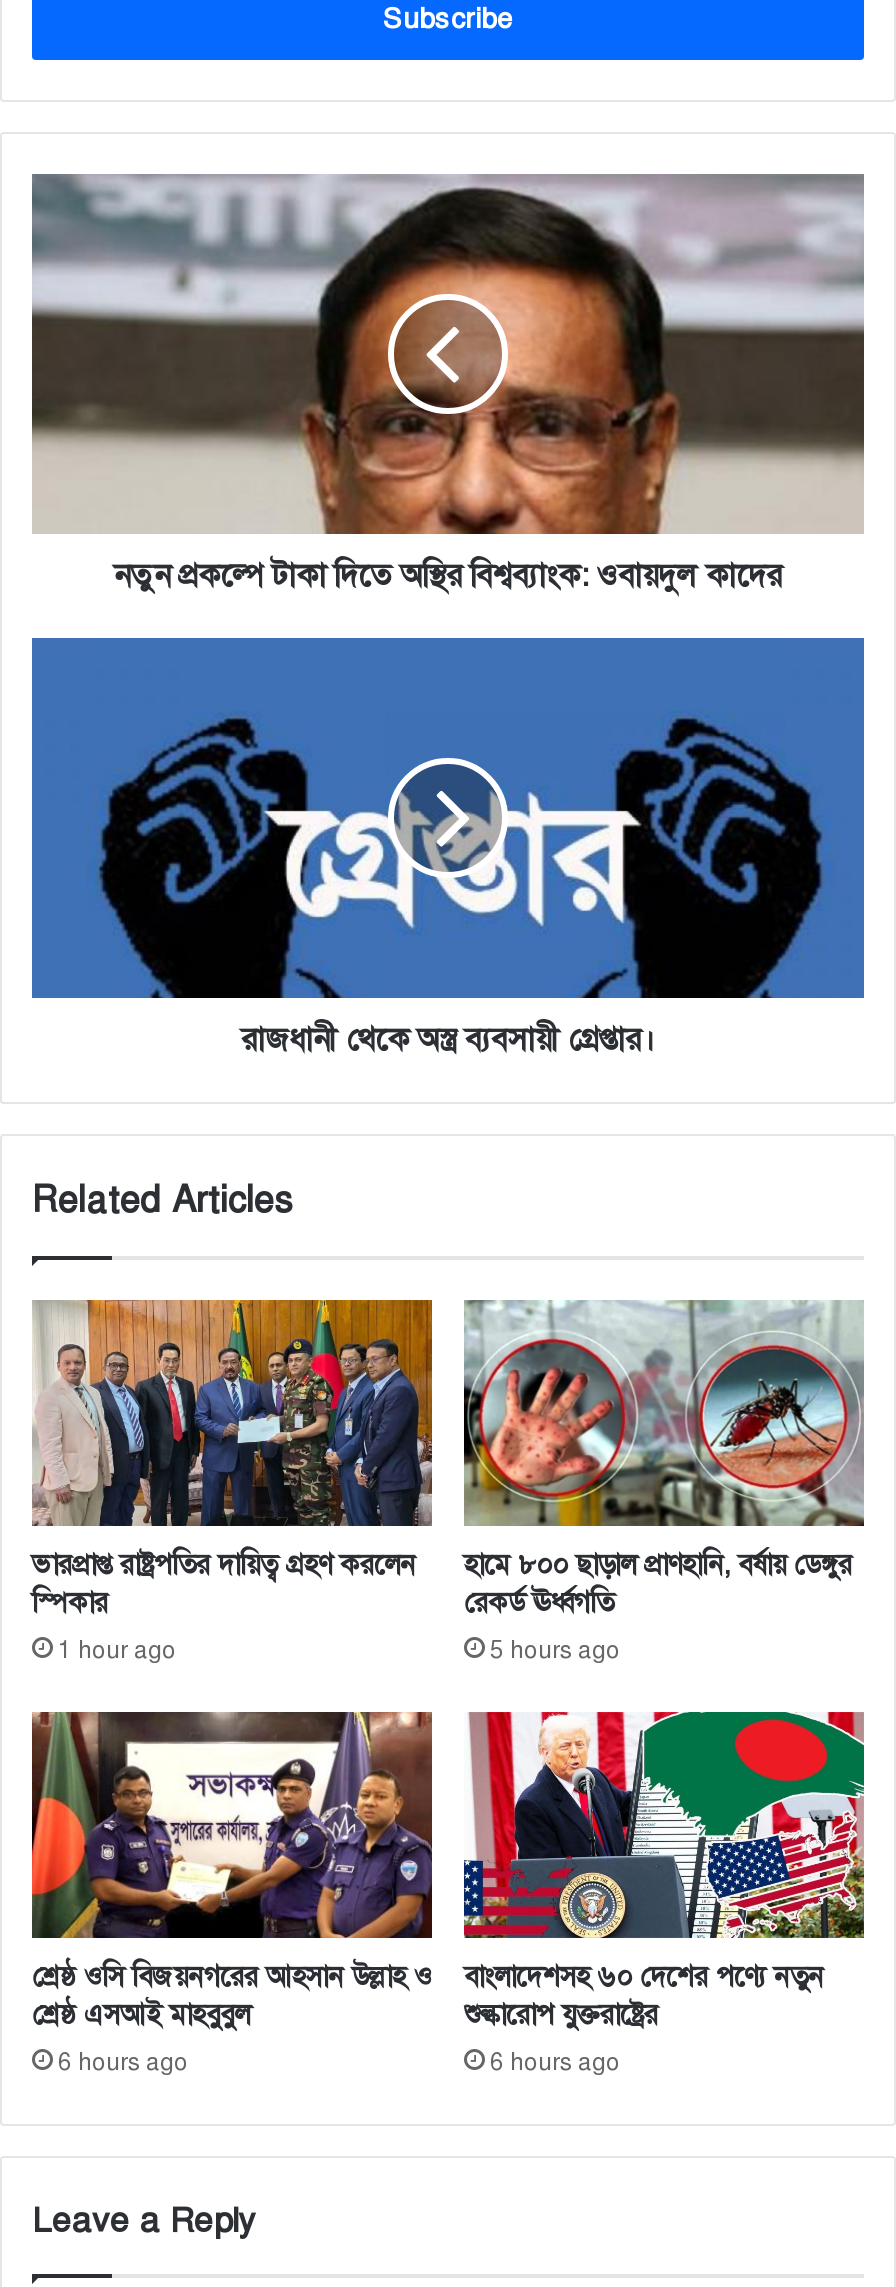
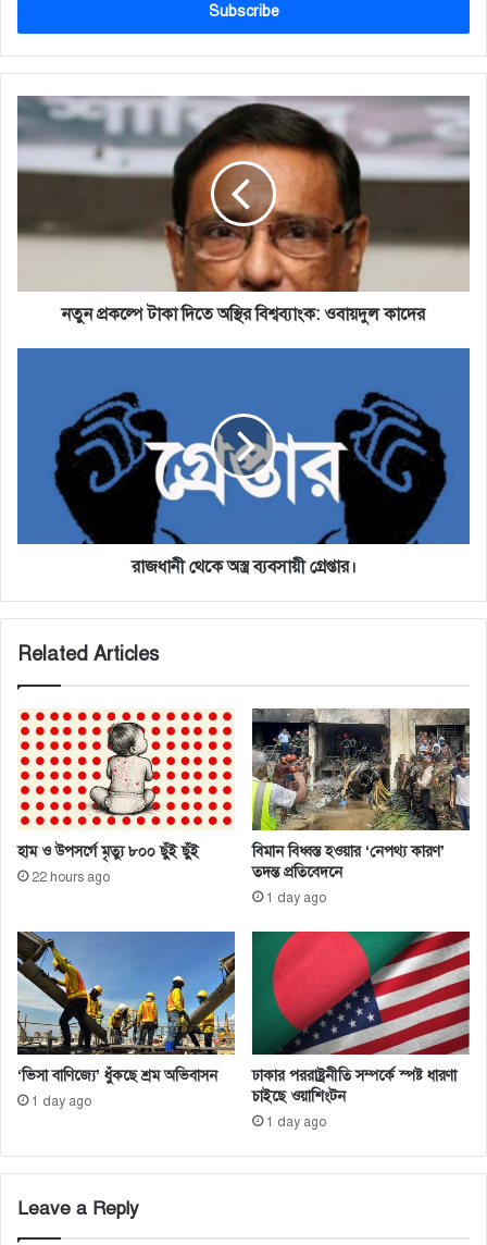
[32,1298,434,1620] [image] | ভারপ্রাপ্ত রাষ্ট্রপতির দায়িত্ব গ্রহণ করলেন | স্পিকার -> [17,707,235,861] [image] | হাম ও উপসর্গে মৃত্যু ৮০০ ছুঁই ছুঁই
[462,1300,864,1621] [image] | হামে ৮০০ ছাড়াল প্রাণহানি, বর্ষায় ডেঙ্গুর | রেকর্ড ঊর্ধ্বগতি -> [251,707,470,882] [image] | বিমান বিধ্বস্ত হওয়ার ‌‘নেপথ্য কারণ’ | তদন্ত প্রতিবেদনে
[58,1636,176,1664] 1 hour ago -> [32,870,110,885] 22 hours ago
[490,1637,620,1665] 5 hours ago -> [266,891,326,906] 1 day ago
[30,1710,434,2032] [image] | শ্রেষ্ঠ ওসি বিজয়নগরের আহসান উল্লাহ ও | শ্রেষ্ঠ এসআই মাহবুবুল -> [16,930,236,1085] [image] | ‘ভিসা বাণিজ্যে’ ধুঁকছে শ্রম অভিবাসন
[462,1710,866,2032] [image] | বাংলাদেশসহ ৬০ দেশের পণ্যে নতুন | শুল্কারোপ যুক্তরাষ্ট্রের -> [251,930,471,1106] [image] | ঢাকার পররাষ্ট্রনীতি সম্পর্কে স্পষ্ট ধারণা | চাইছে ওয়াশিংটন
[58,2048,188,2076] 6 hours ago -> [32,1094,91,1109] 1 day ago
[490,2048,620,2076] 6 hours ago -> [266,1115,326,1130] 1 day ago

